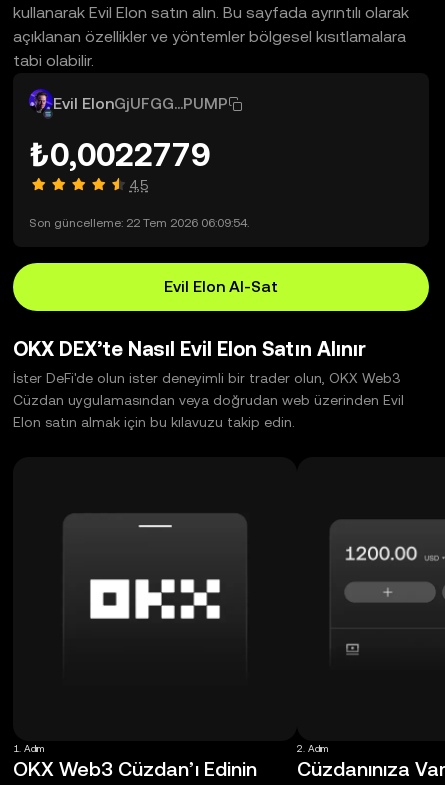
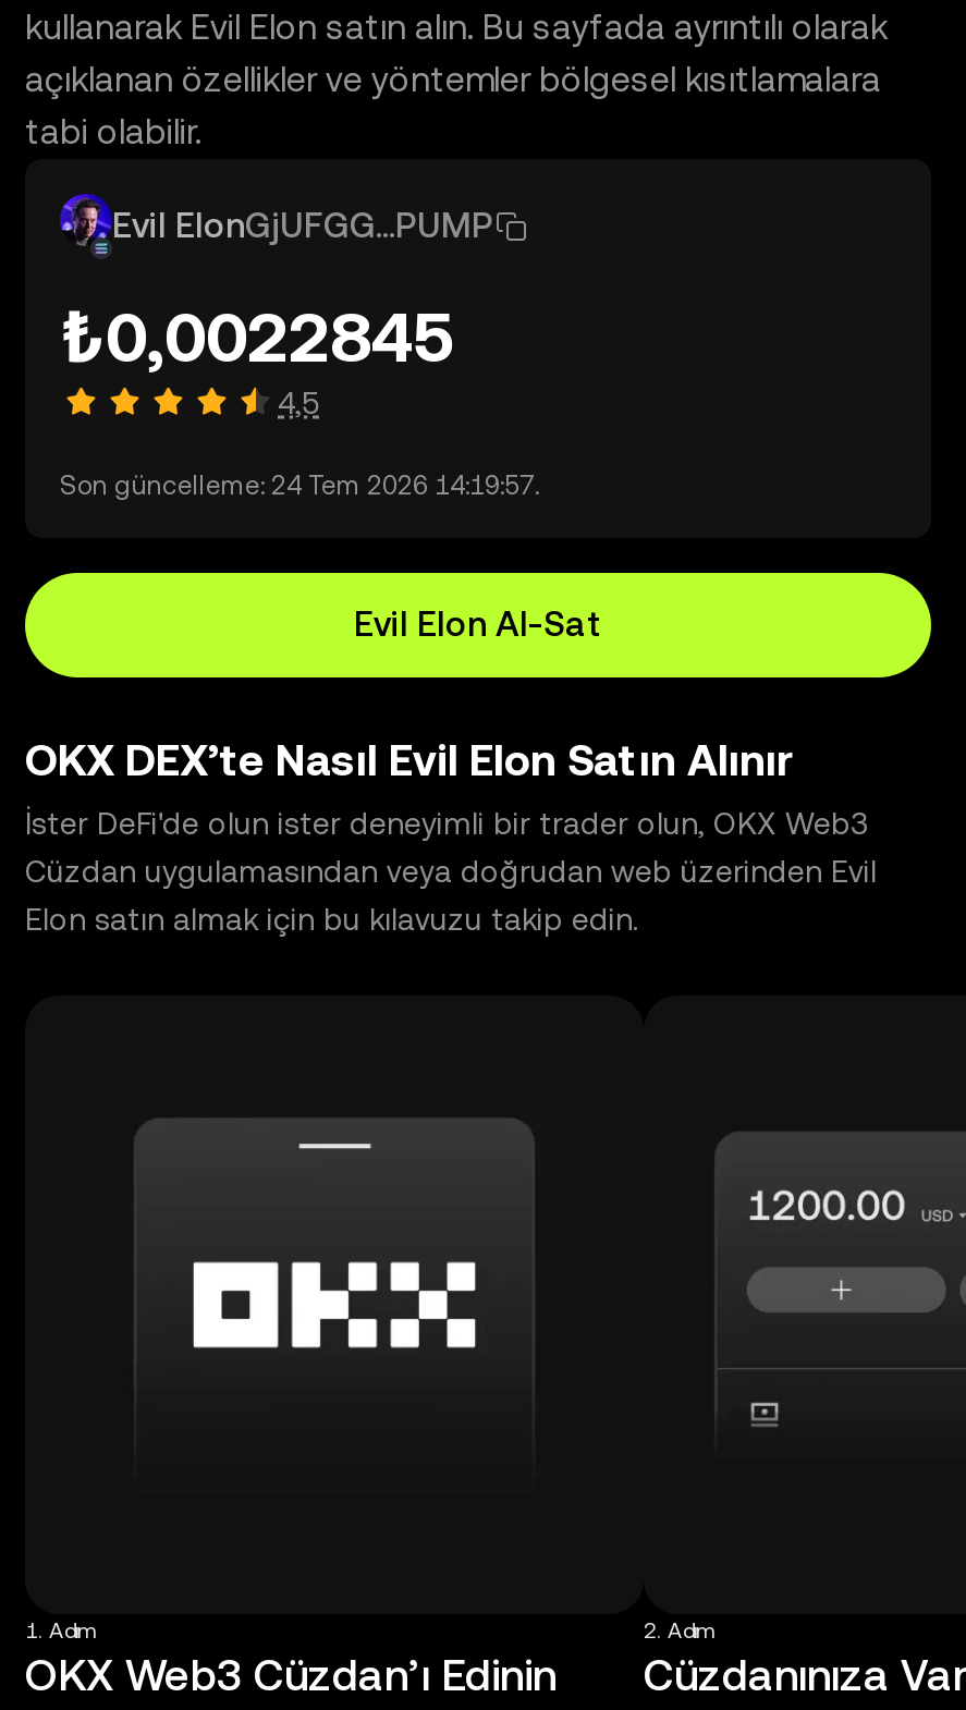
[29,136,210,173] ₺0,0022779 -> [60,296,454,377] ₺0,0022845
[29,216,249,230] Son güncelleme: 22 Tem 2026 06:09:54. -> [60,471,539,501] Son güncelleme: 24 Tem 2026 14:19:57.

